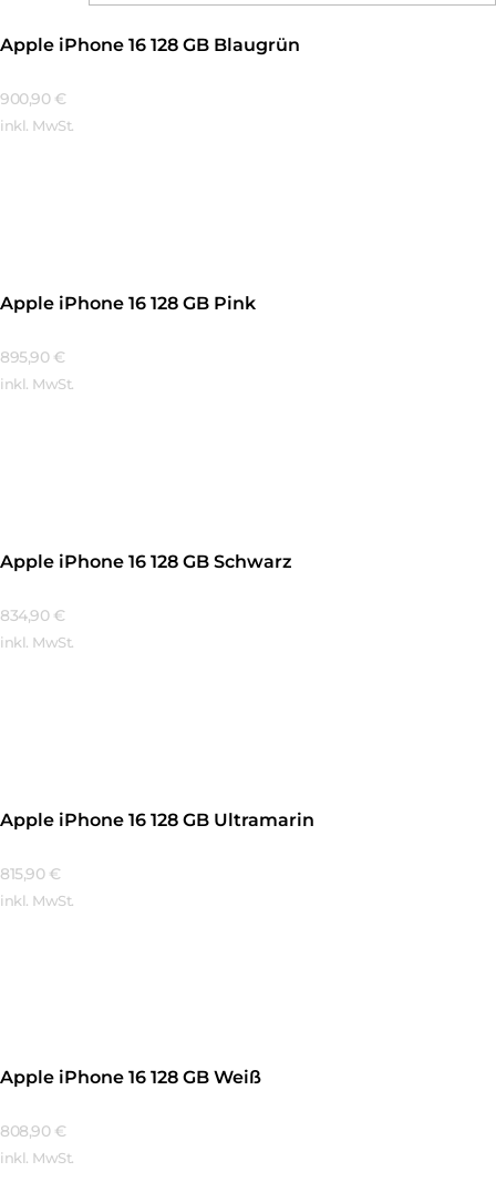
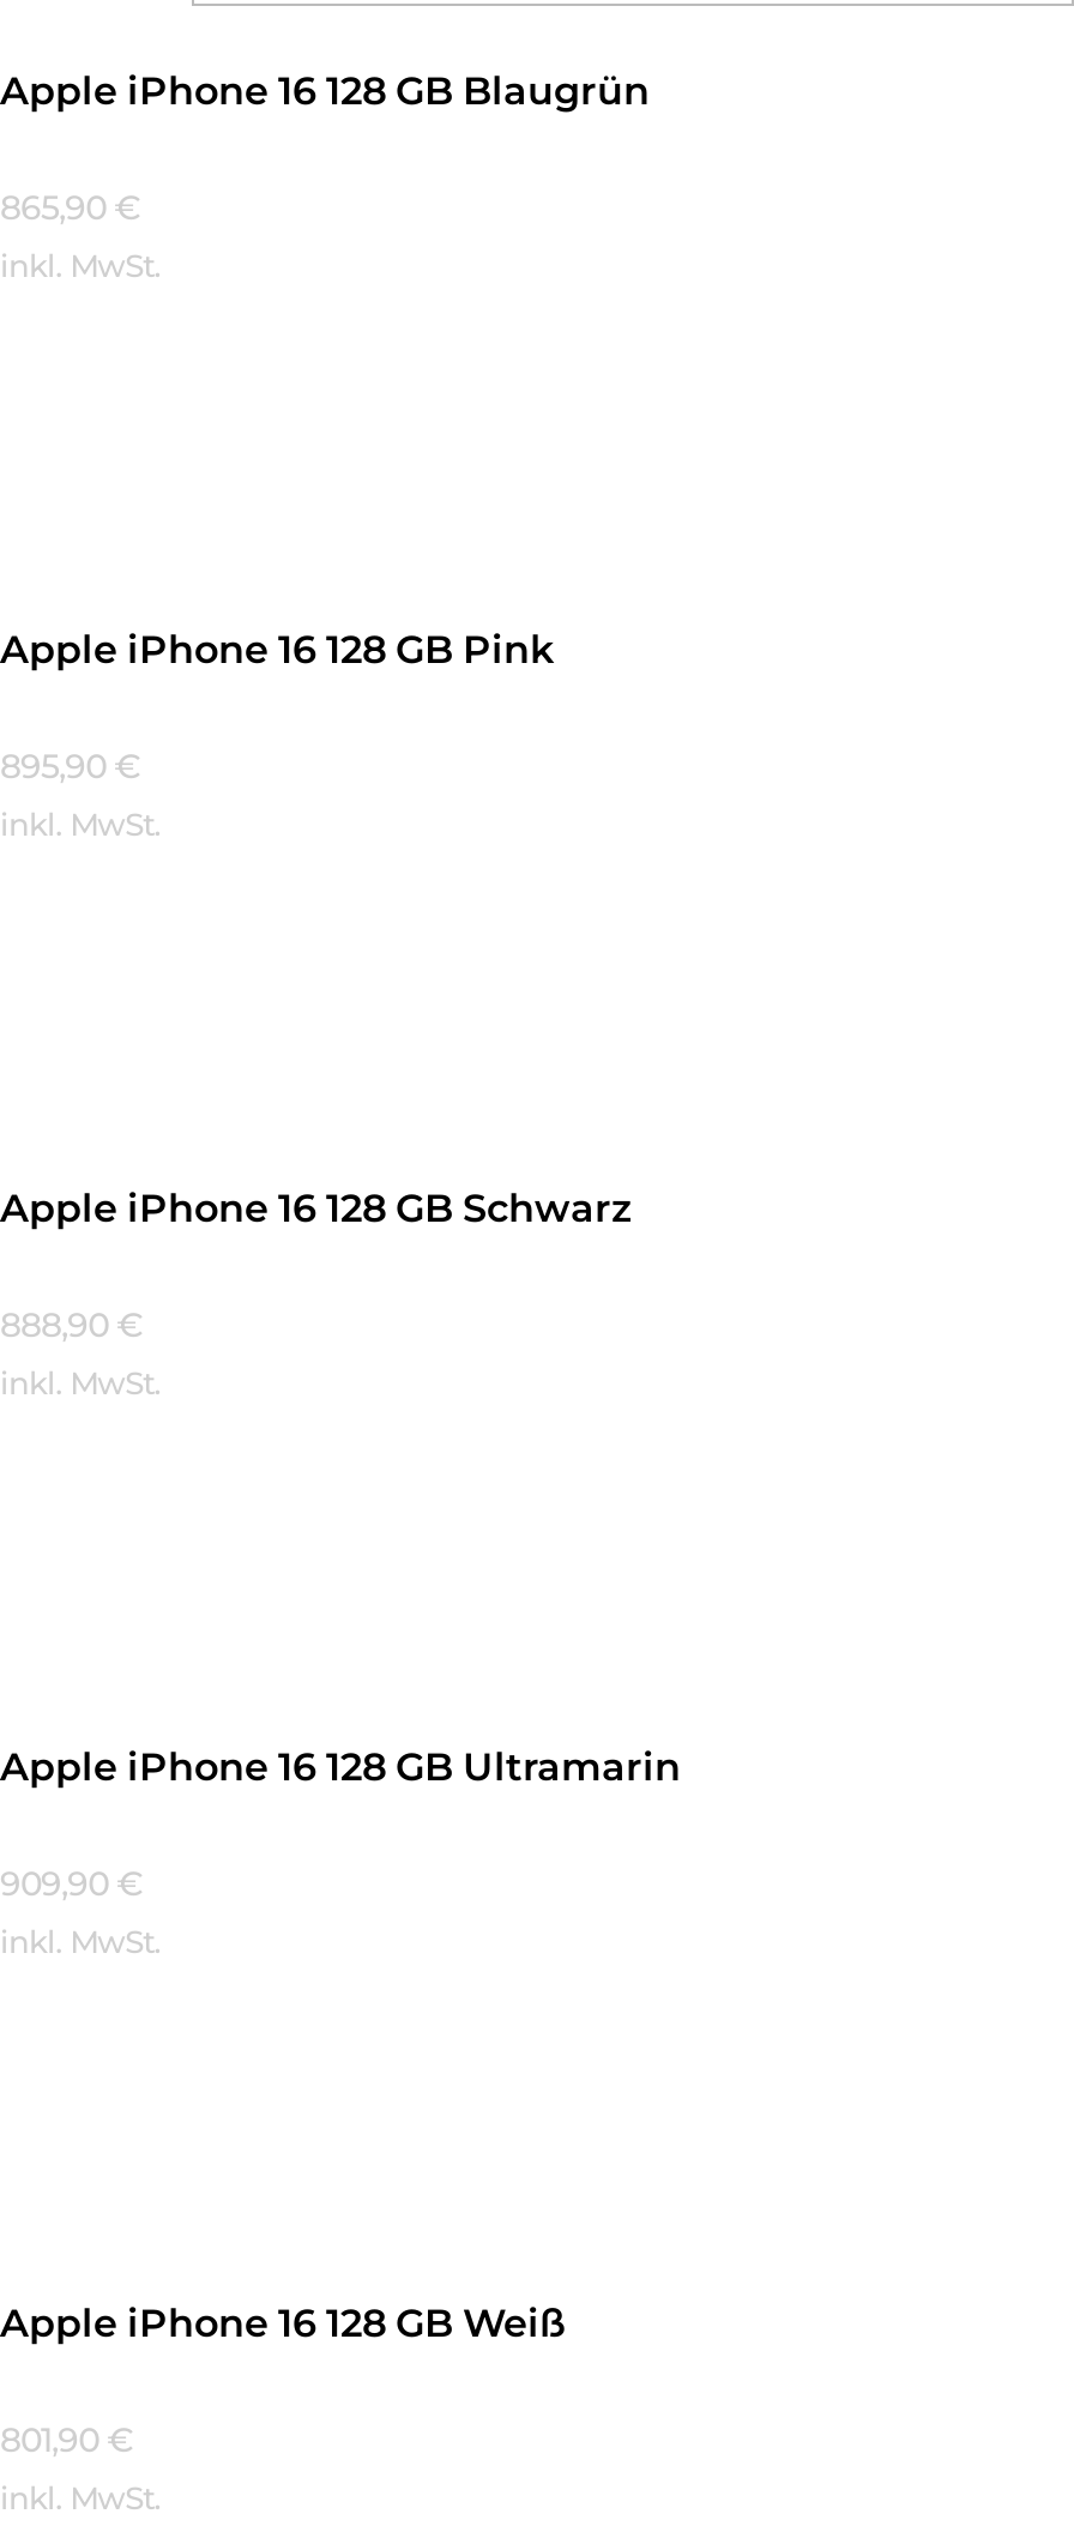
[0,89,66,109] 900,90 € -> [0,186,140,229] 865,90 €
[0,605,64,625] 834,90 € -> [0,1302,142,1346] 888,90 €
[0,863,60,883] 815,90 € -> [0,1861,142,1904] 909,90 €
[0,1121,66,1141] 808,90 € -> [0,2419,132,2462] 801,90 €

